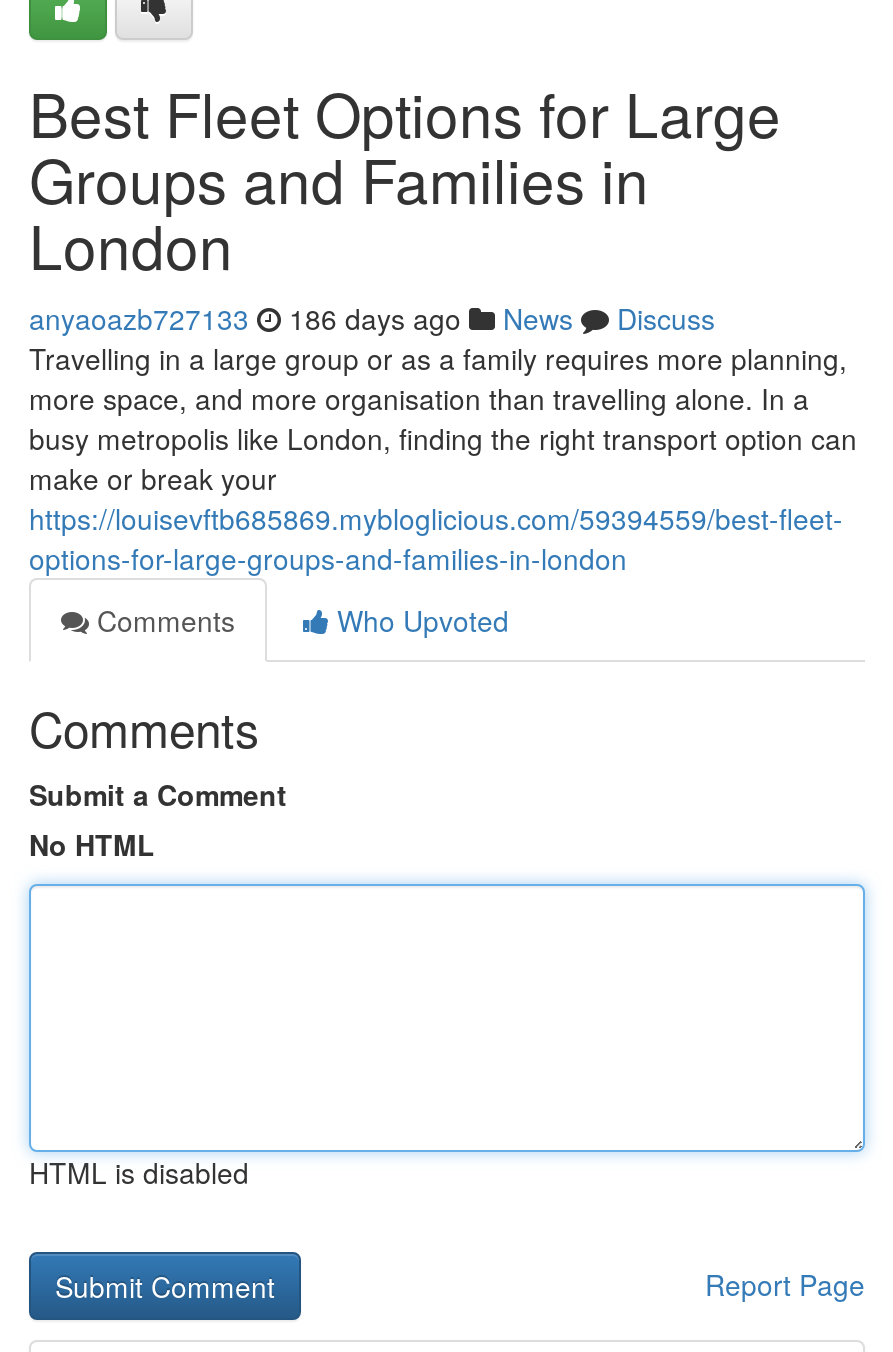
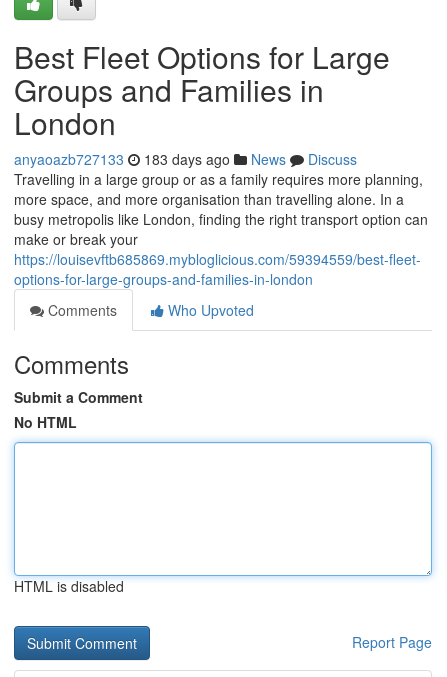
[29,298,715,338] anyaoazb727133 186 days ago News Discuss -> [14,149,357,169] anyaoazb727133 183 days ago News Discuss

